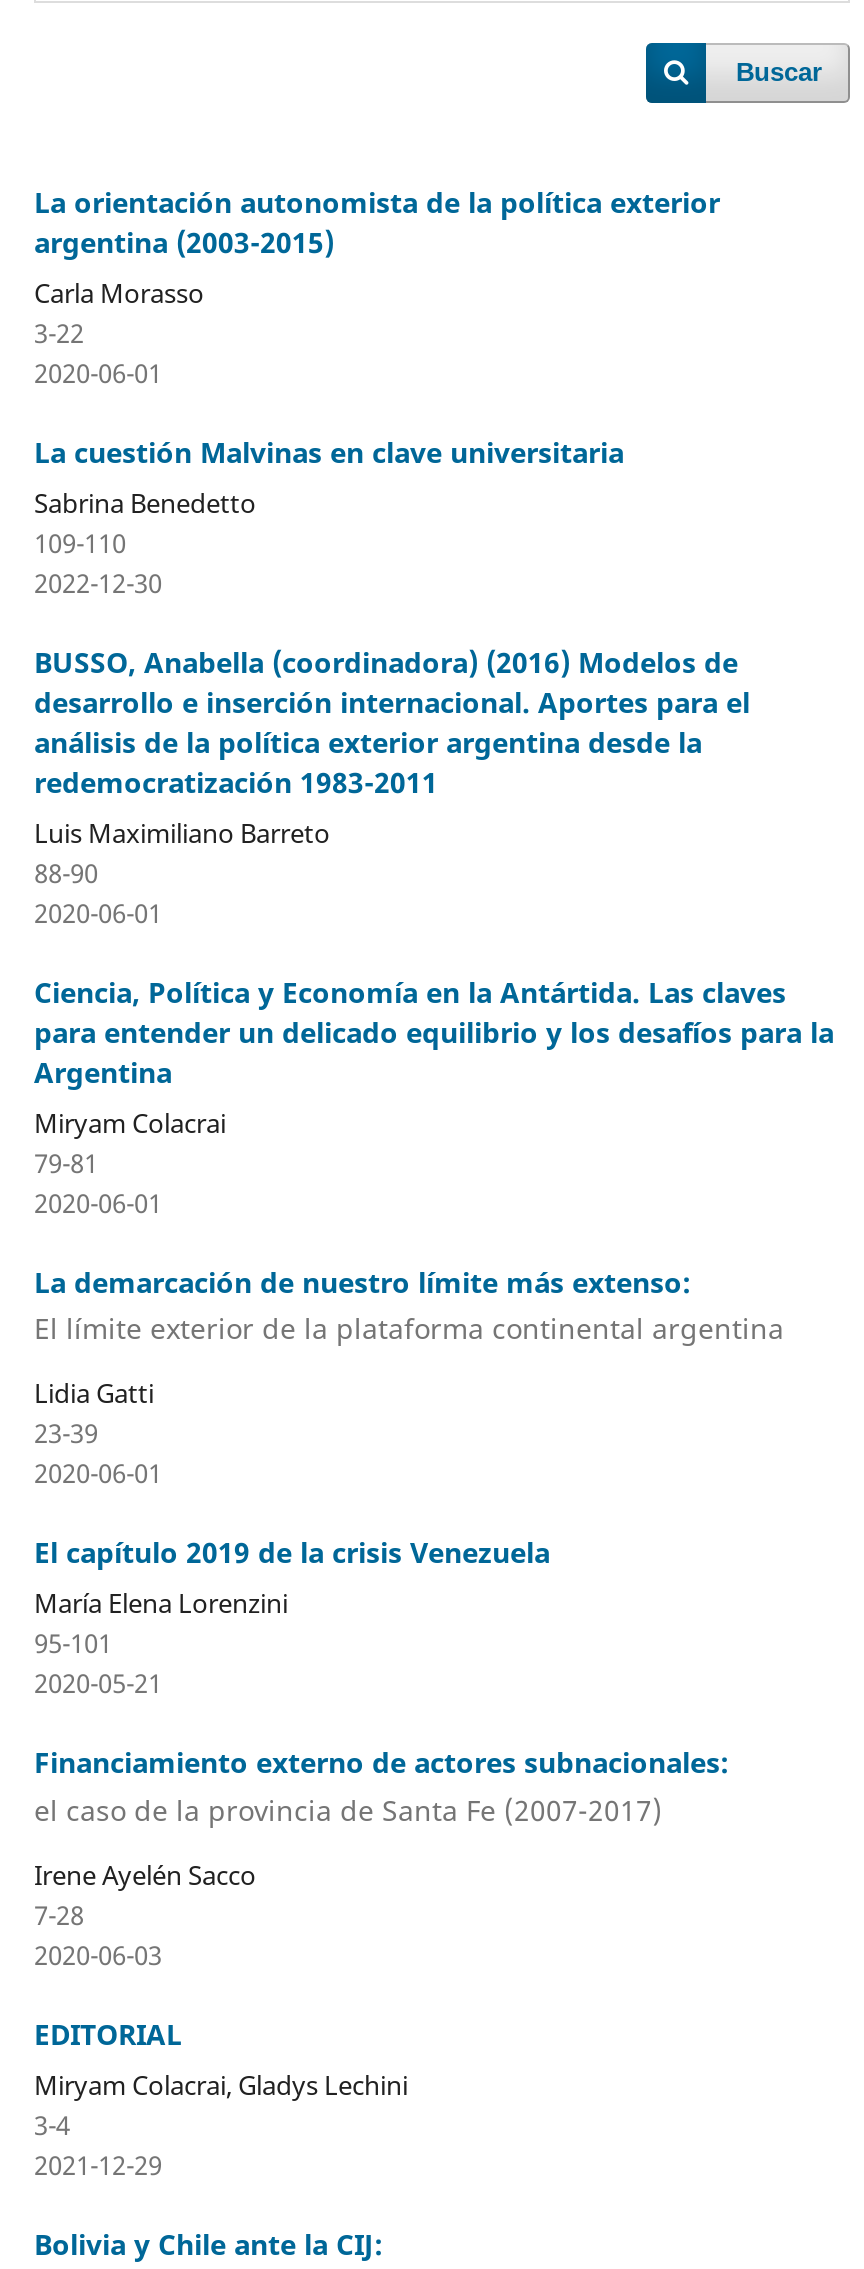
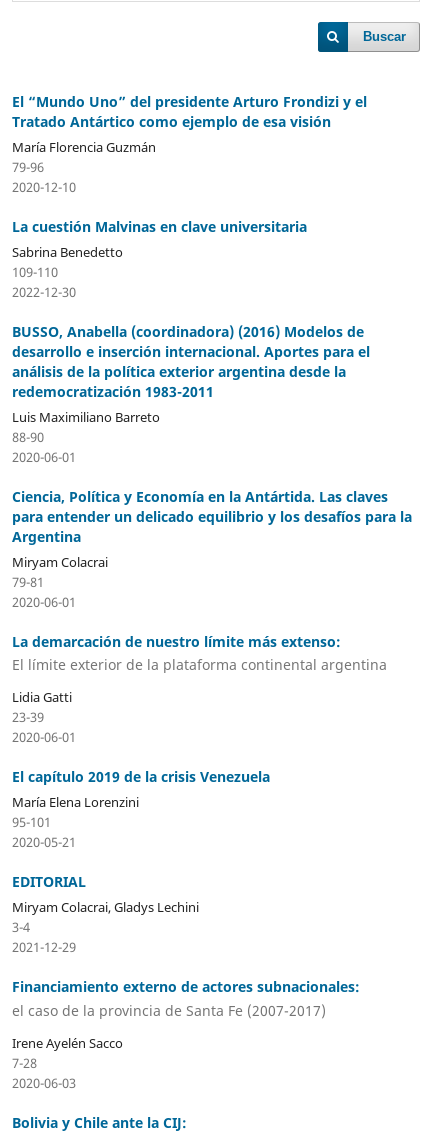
[34,183,720,391] La orientación autonomista de la política exterior | argentina (2003-2015) | Carla Morasso | 3-22 | 2020-06-01 -> [12,92,367,196] El “Mundo Uno” del presidente Arturo Frondizi y el | Tratado Antártico como ejemplo de esa visión | María Florencia Guzmán | 79-96 | 2020-12-10
moved [34,1744,730,1973] -> [12,977,360,1092]: Financiamiento externo de actores subnacionales: | el caso de la provincia de Santa Fe (2007-2017) | Irene Ayelén Sacco | 7-28 | 2020-06-03
moved [34,2015,408,2183] -> [12,872,199,956]: EDITORIAL | Miryam Colacrai, Gladys Lechini | 3-4 | 2021-12-29

